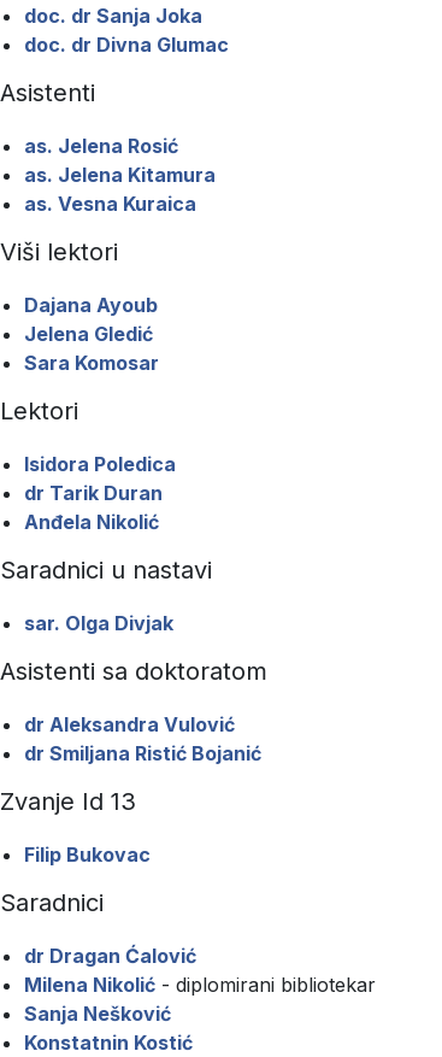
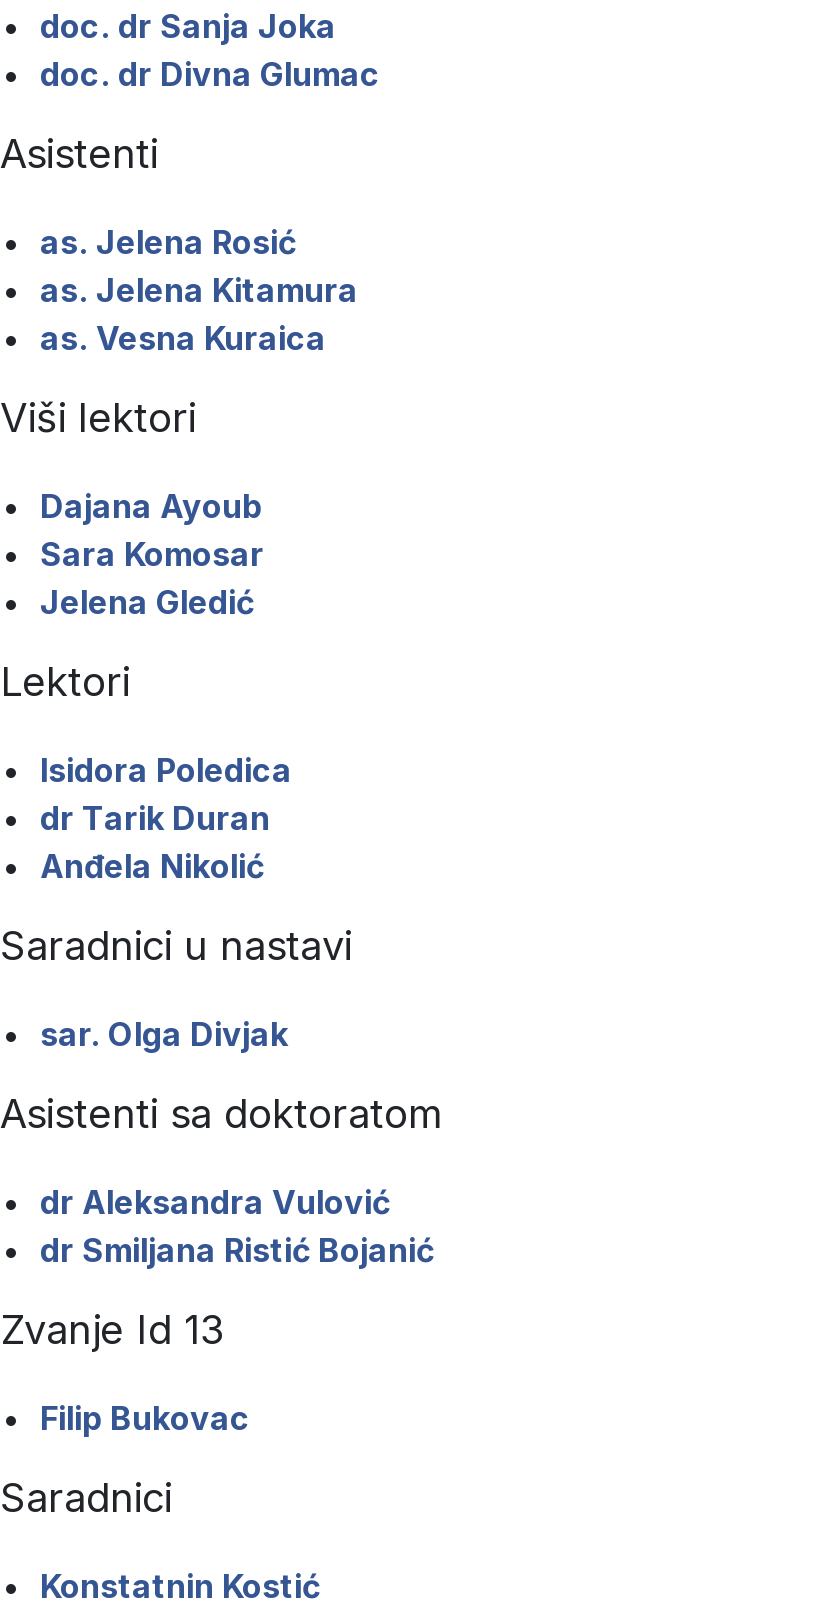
moved [24,322,153,346] -> [40,582,254,622]: Jelena Gledić
moved [24,351,159,375] -> [40,534,264,574]: Sara Komosar
[24,944,376,1026] dr Dragan Ćalović | Milena Nikolić - diplomirani bibliotekar | Sanja Nešković -> none

